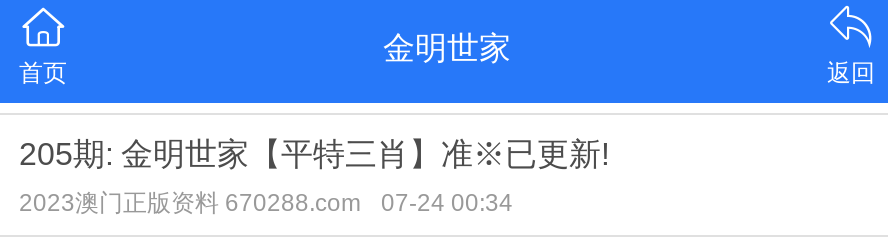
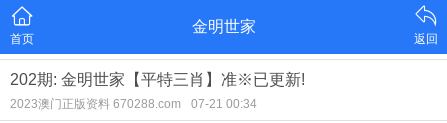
[19,137,609,171] 205期: 金明世家【平特三肖】准※已更新! -> [10,71,305,88] 202期: 金明世家【平特三肖】准※已更新!
[19,189,513,217] 2023澳门正版资料 670288.com 07-24 00:34 -> [10,97,257,111] 2023澳门正版资料 670288.com 07-21 00:34

